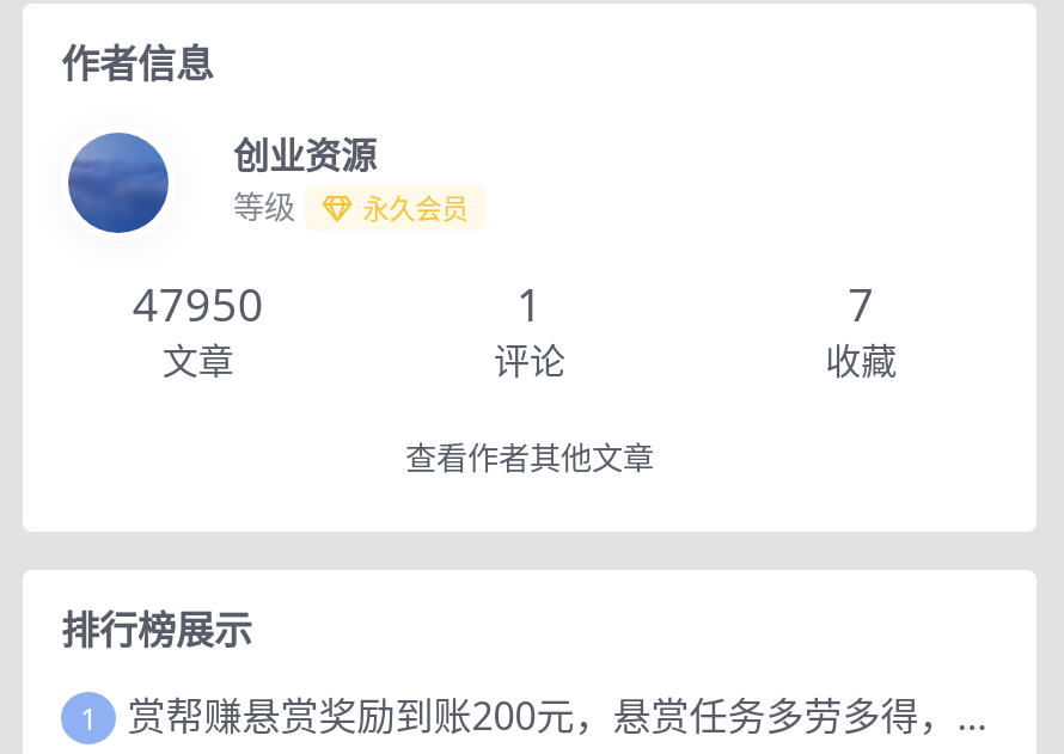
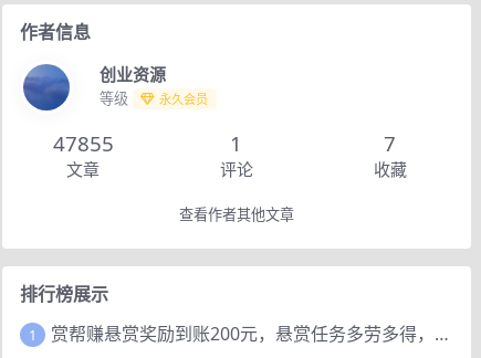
[132,273,264,332] 47950 -> [53,129,114,156] 47855

